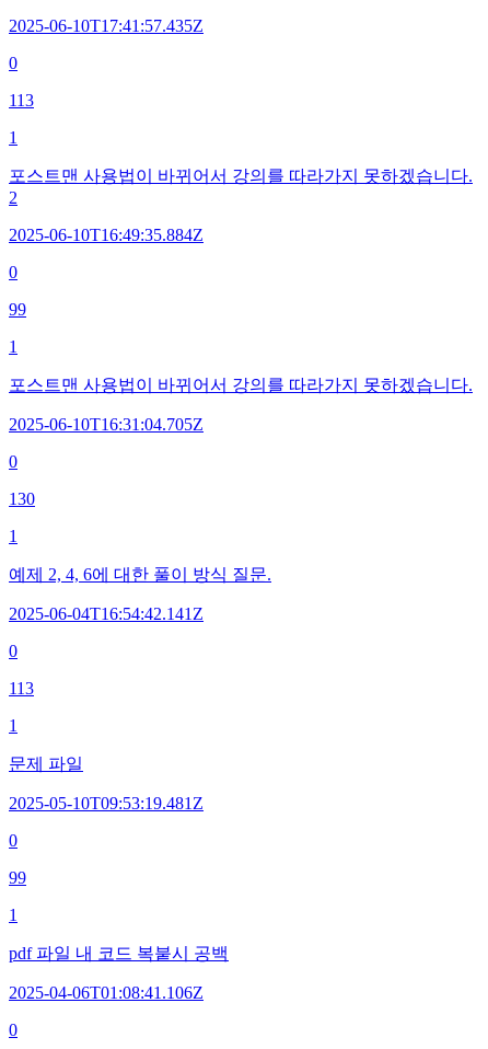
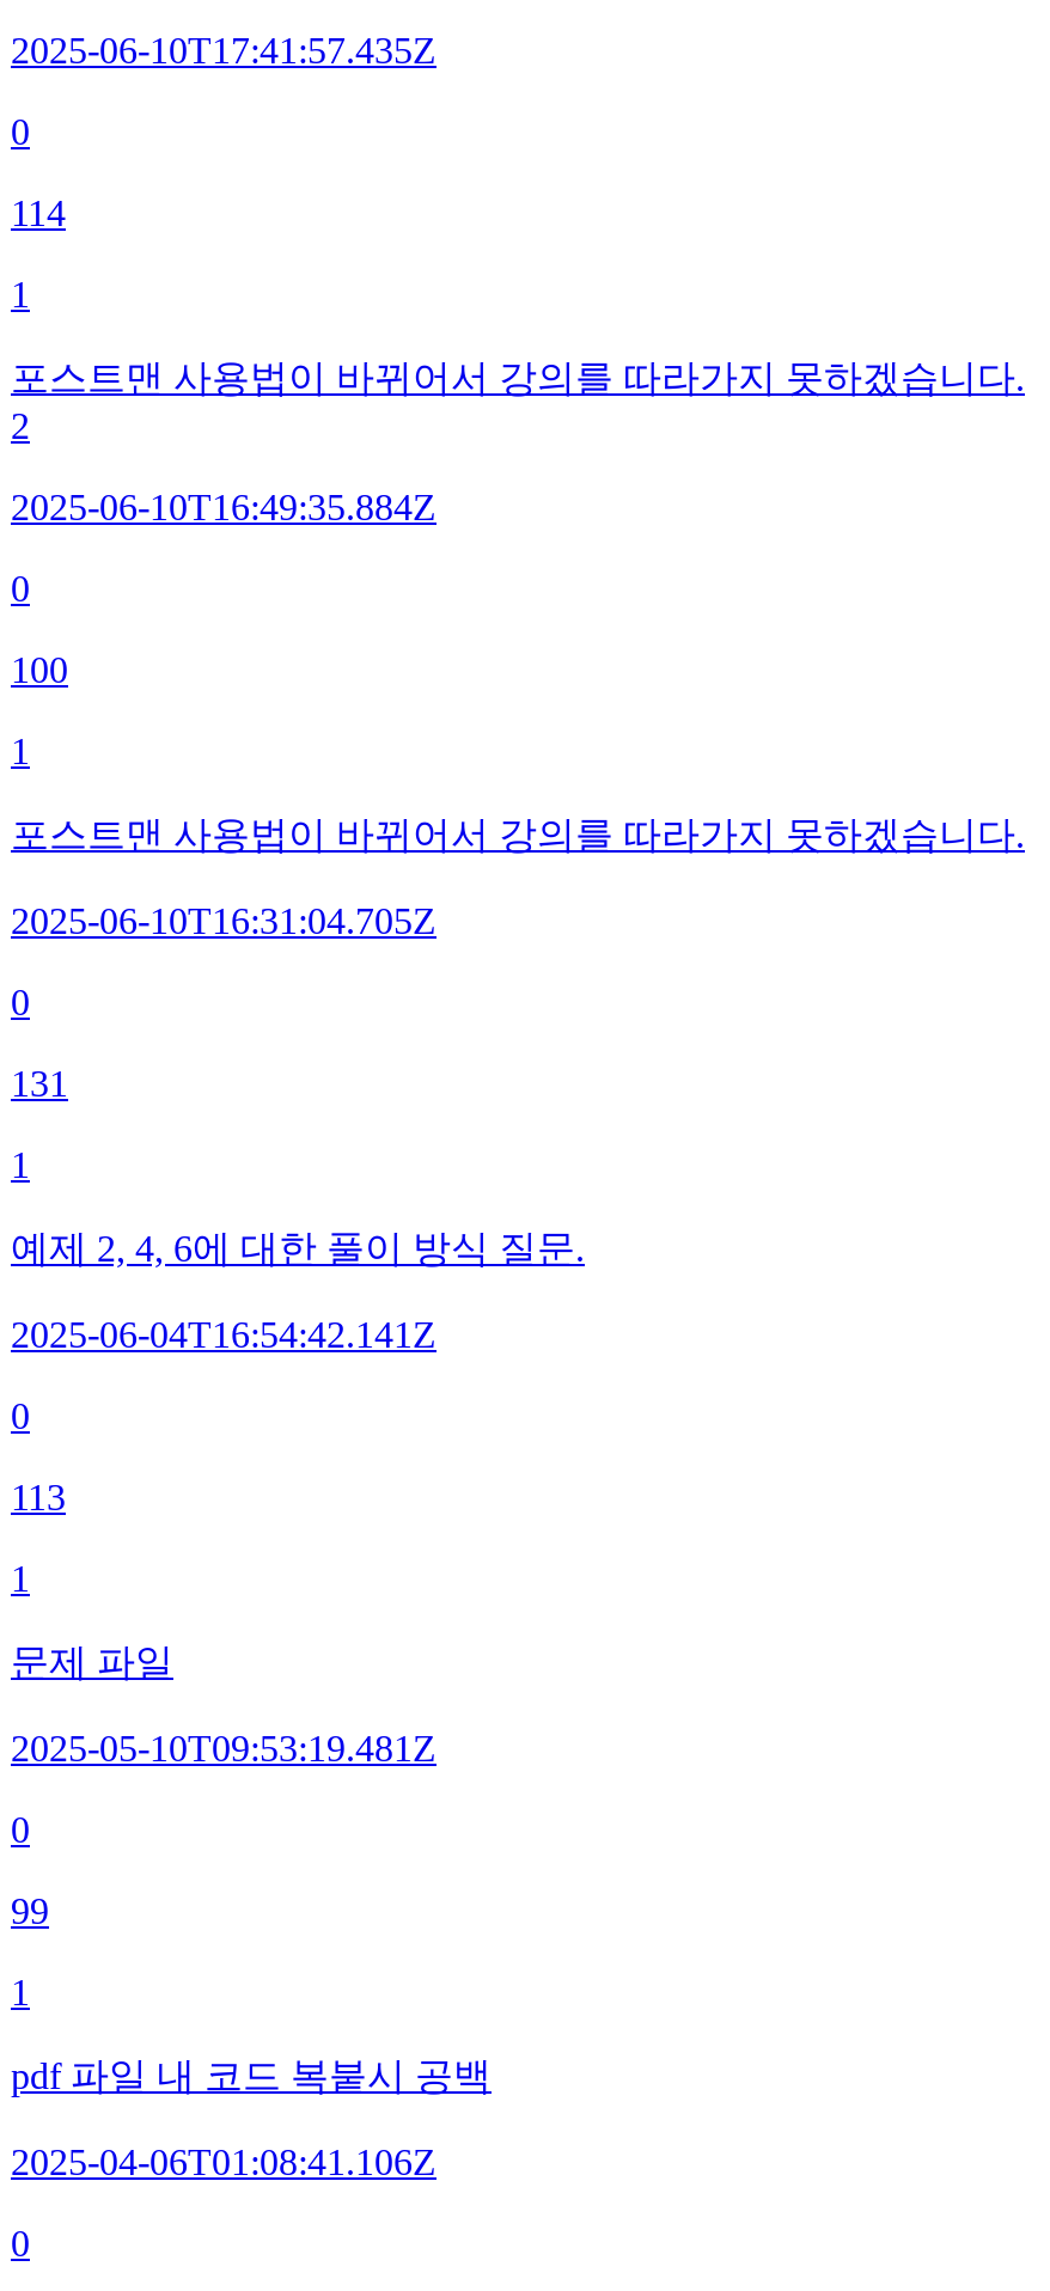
[9,91,34,109] 113 -> [11,192,66,233] 114
[9,300,26,319] 99 -> [11,649,68,690] 100
[9,489,35,508] 130 -> [11,1063,68,1103] 131

